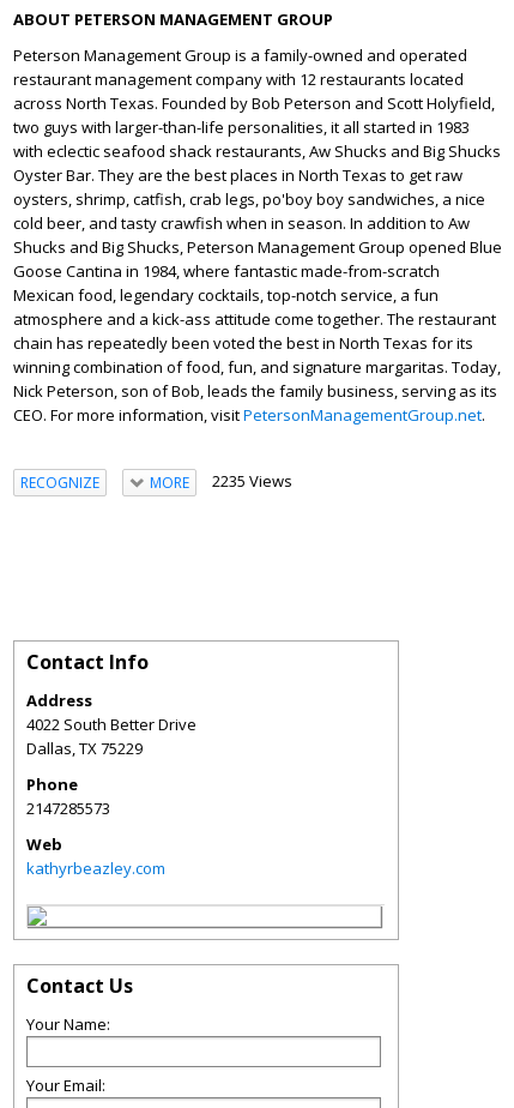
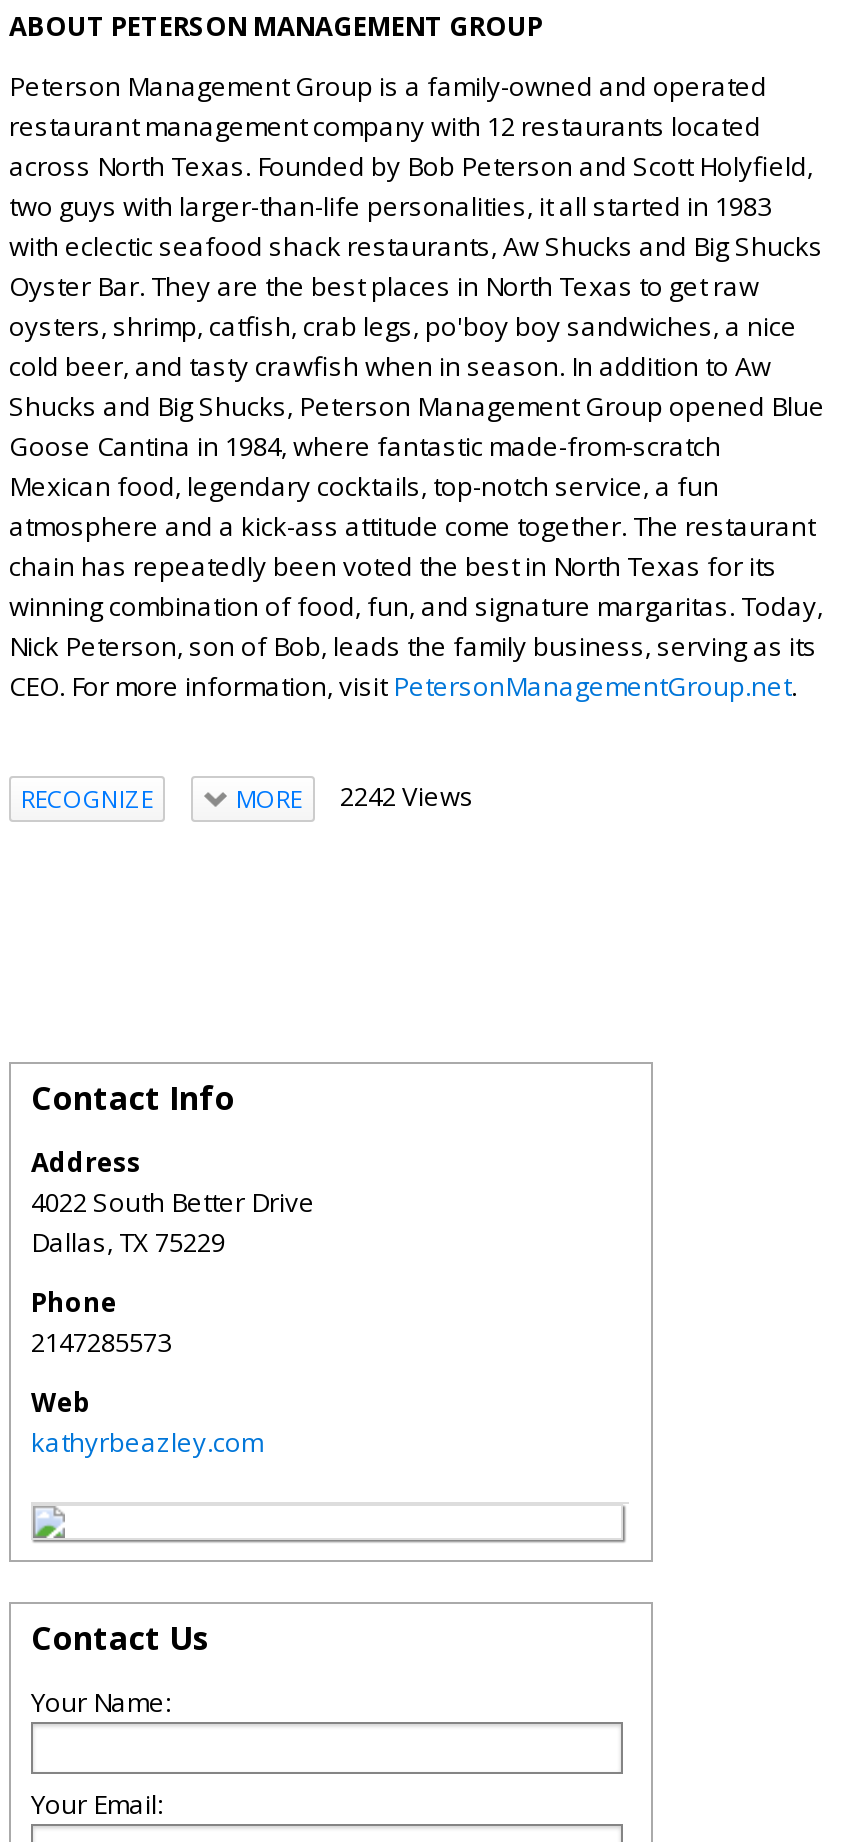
[149,471,292,493] MORE 2235 Views -> [236,779,474,817] MORE 2242 Views

